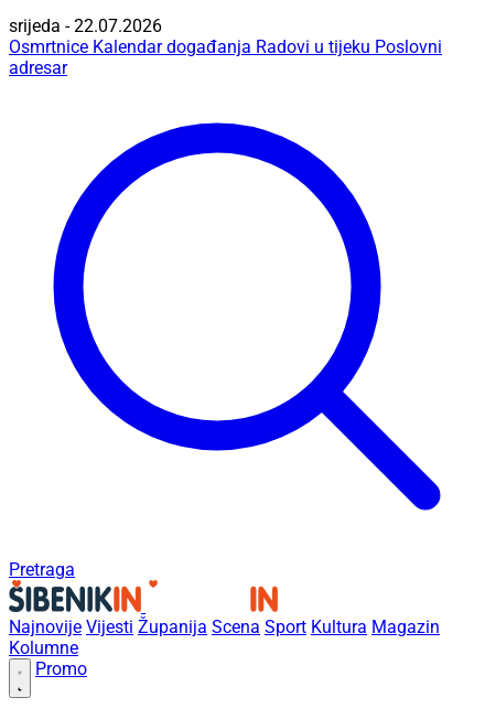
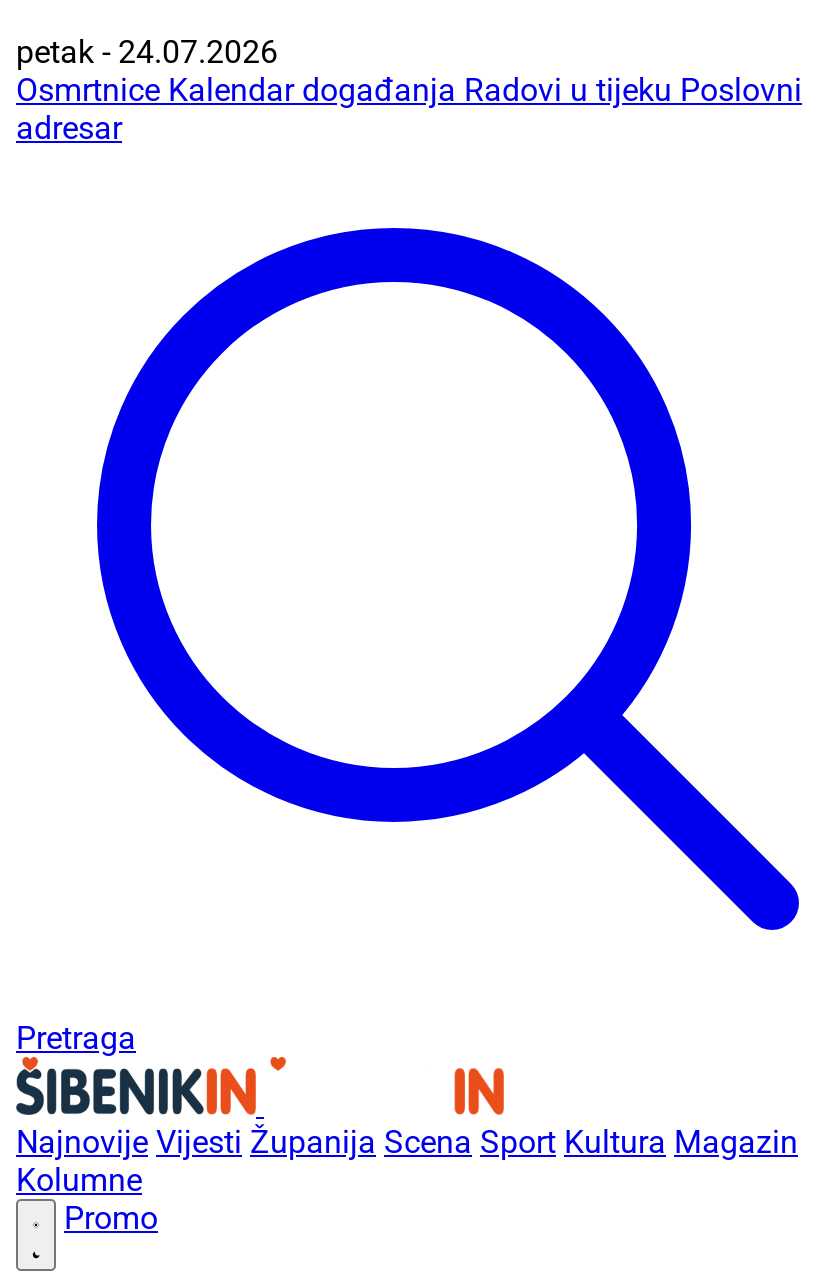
[9,15,162,36] srijeda - 22.07.2026 -> [16,33,278,71] petak - 24.07.2026

